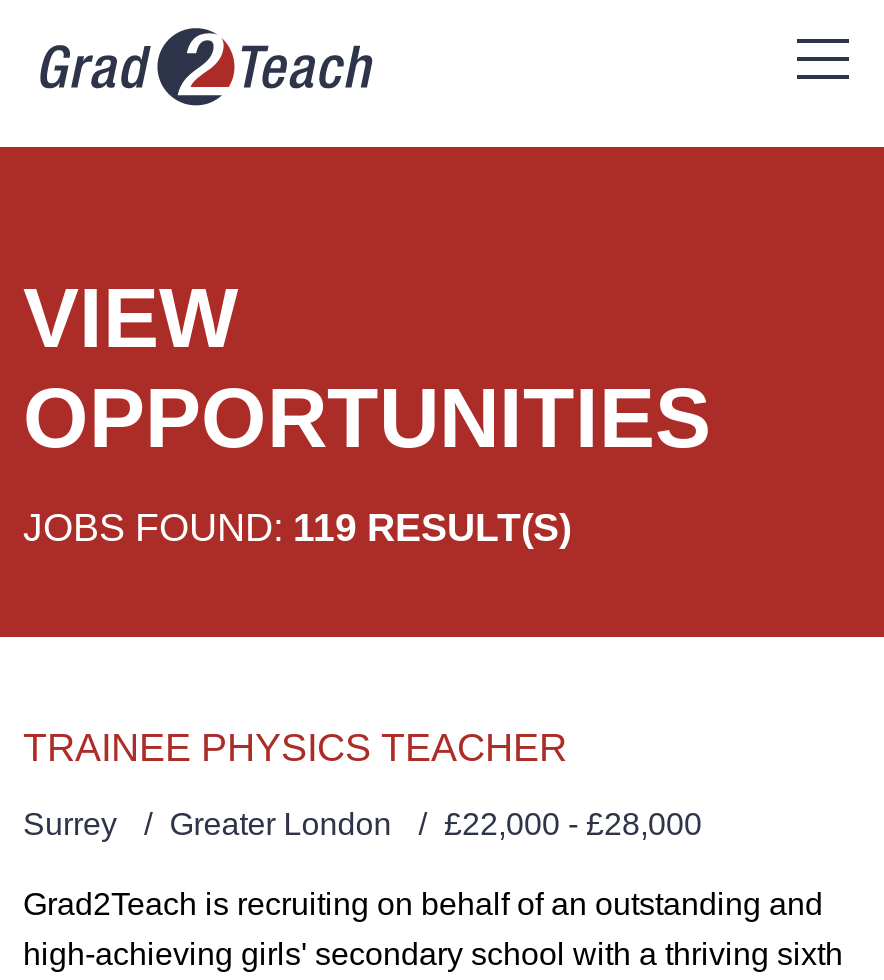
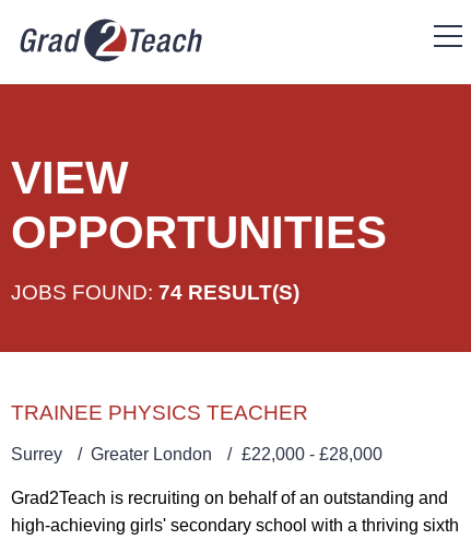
[23,506,571,548] JOBS FOUND: 119 RESULT(S) -> [11,280,299,303] JOBS FOUND: 74 RESULT(S)

